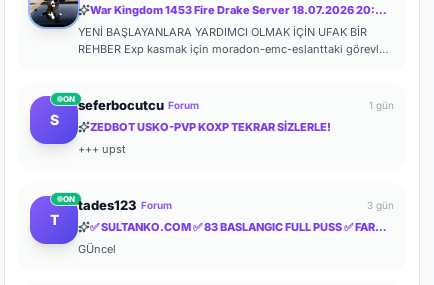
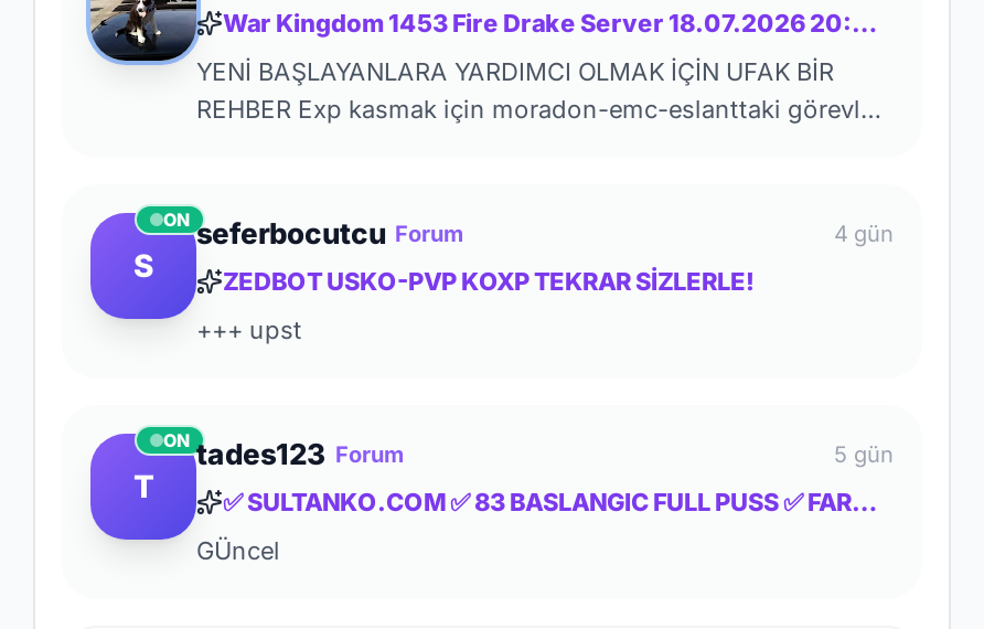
[369,99,394,111] 1 gün -> [834,219,894,245] 4 gün
[367,199,394,211] 3 gün -> [834,439,894,466] 5 gün

